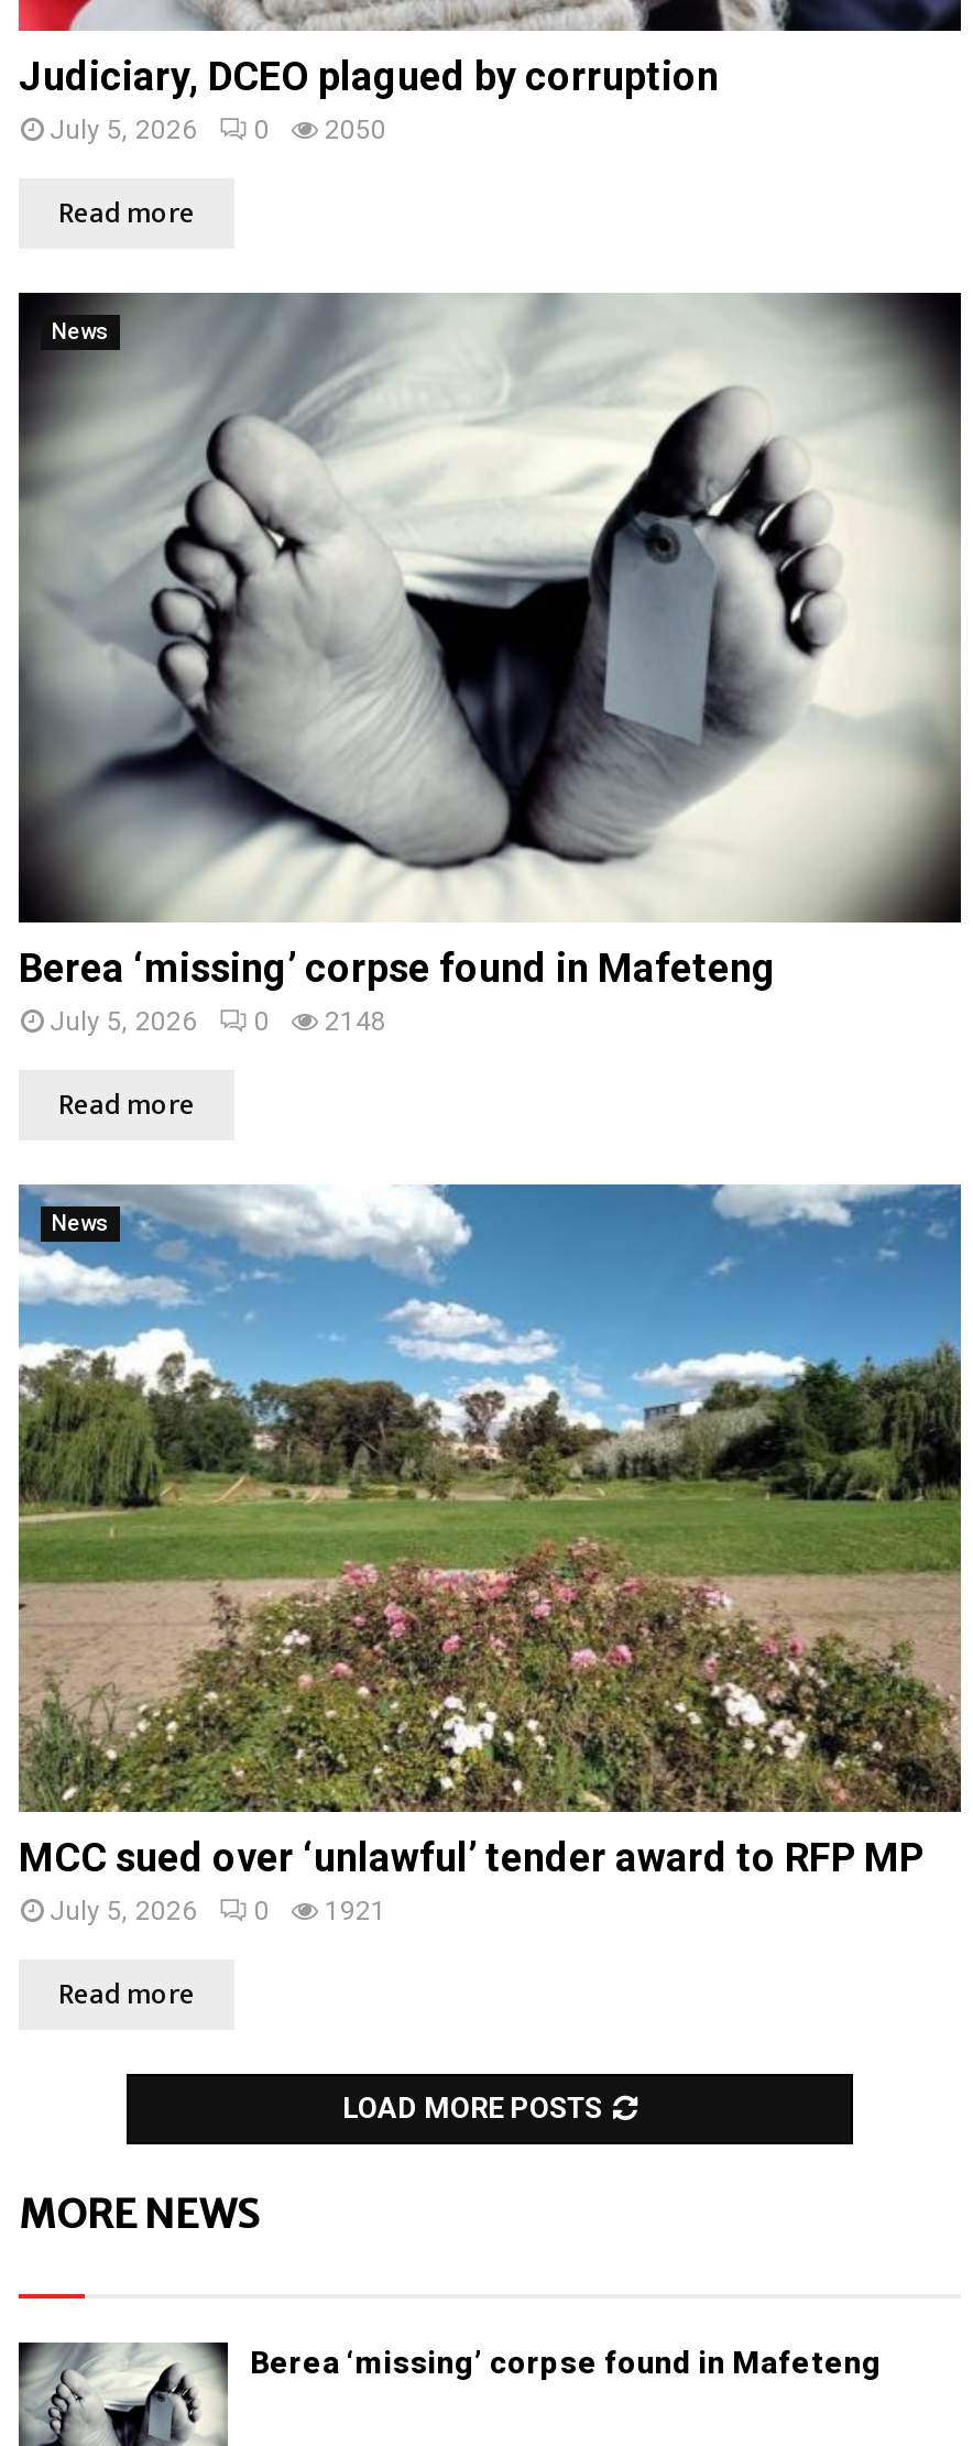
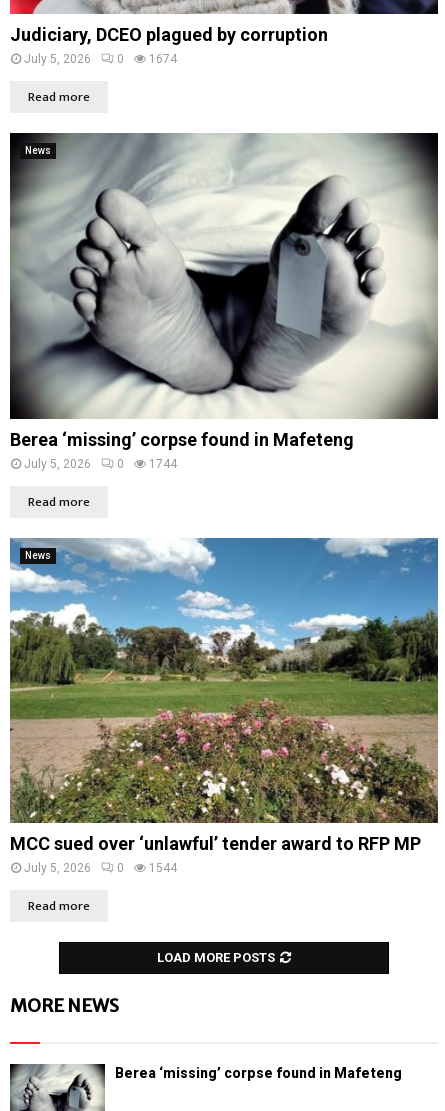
[50,115,386,146] July 5, 2026 0 2050 -> [24,52,177,66] July 5, 2026 0 1674
[50,1005,386,1036] July 5, 2026 0 2148 -> [24,457,177,471] July 5, 2026 0 1744
[50,1895,386,1926] July 5, 2026 0 1921 -> [24,861,177,875] July 5, 2026 0 1544

